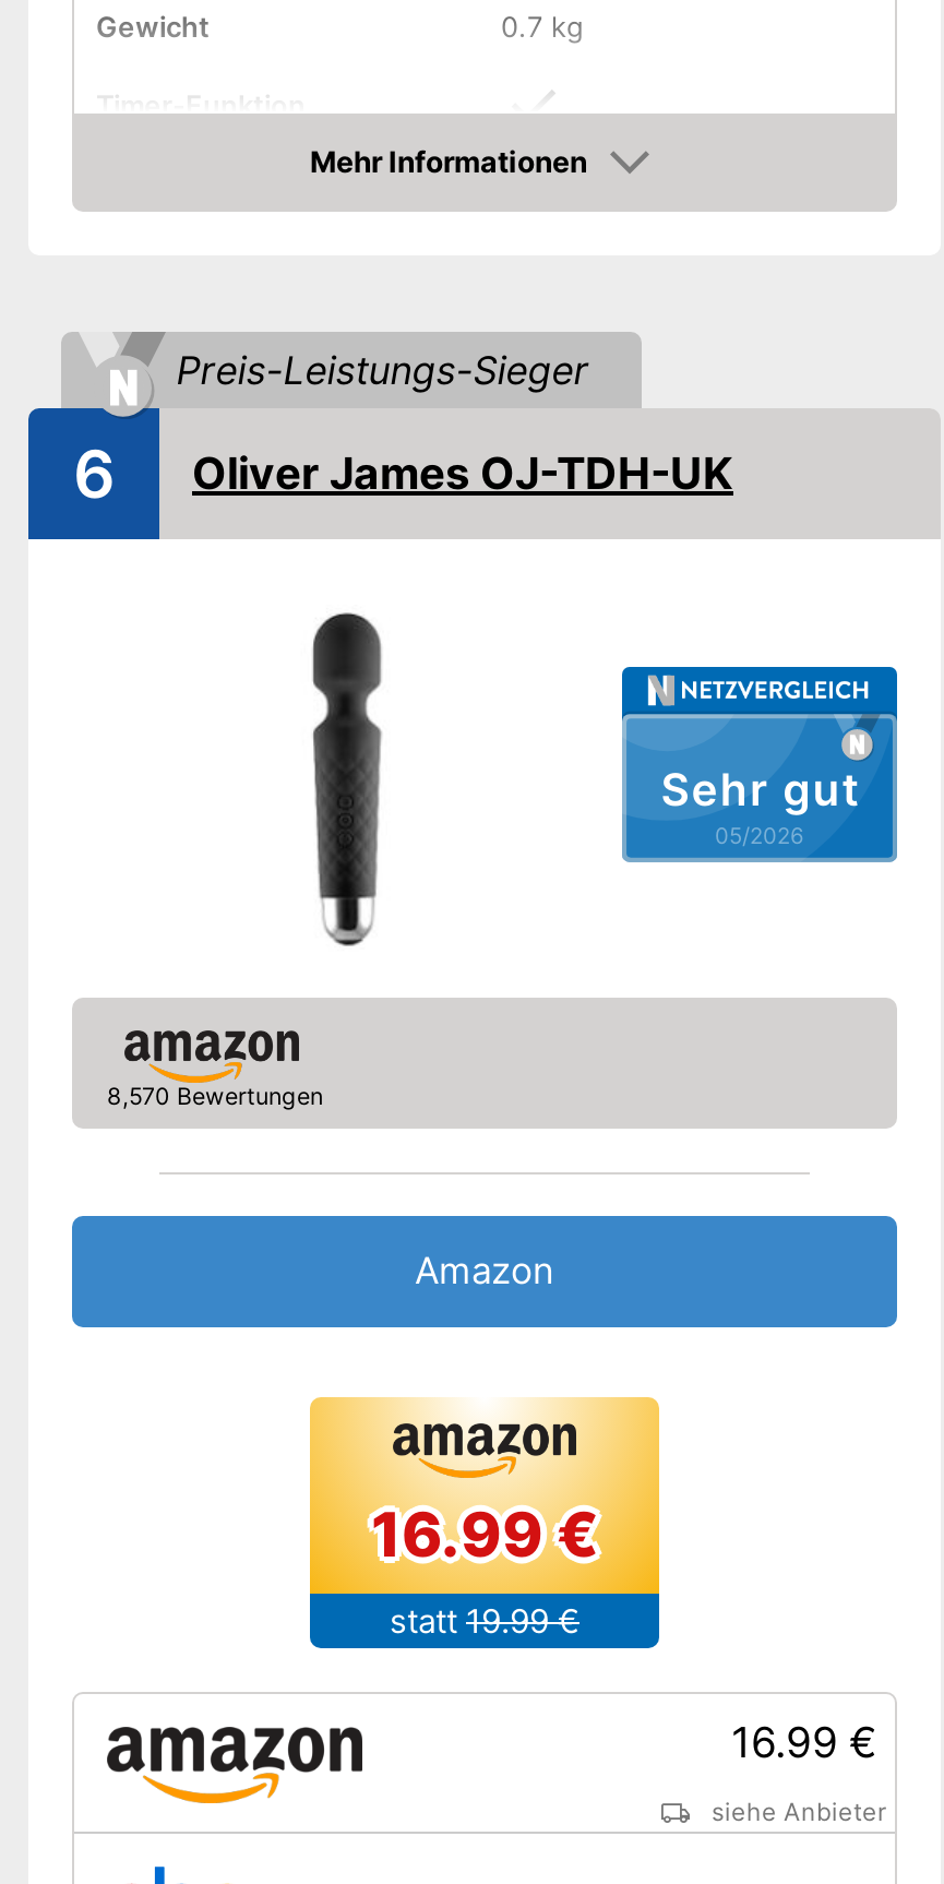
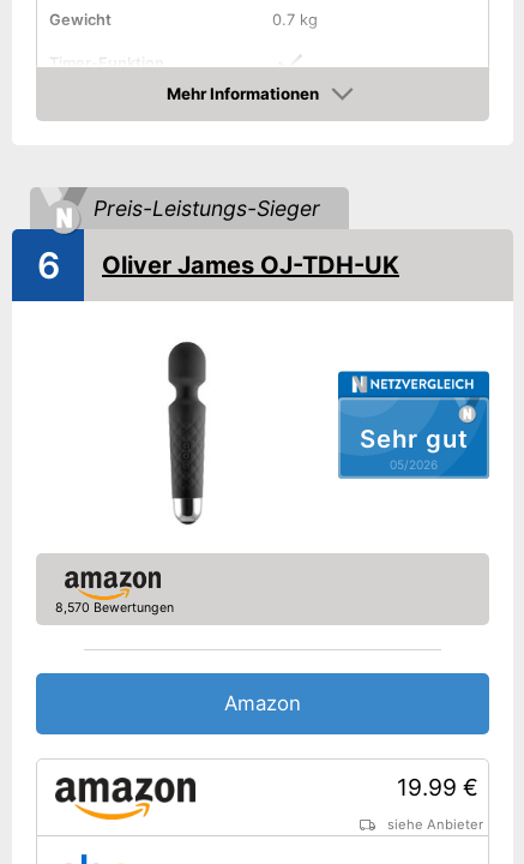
[371,1498,877,1769] 16.99 € | statt 19.99 € | 16.99 € -> [397,772,478,801] 19.99 €

